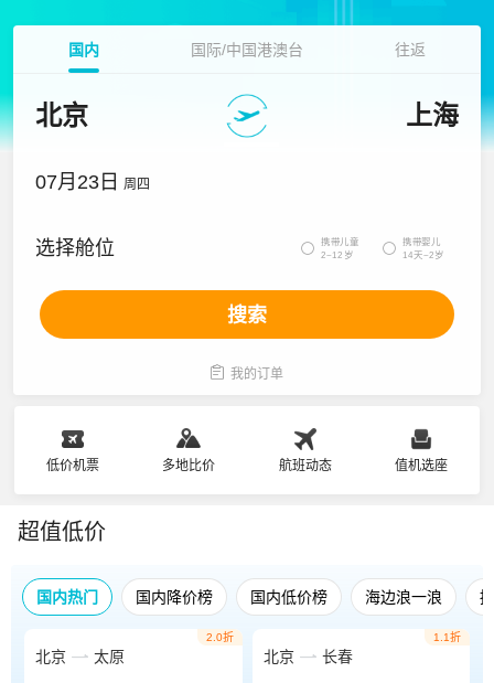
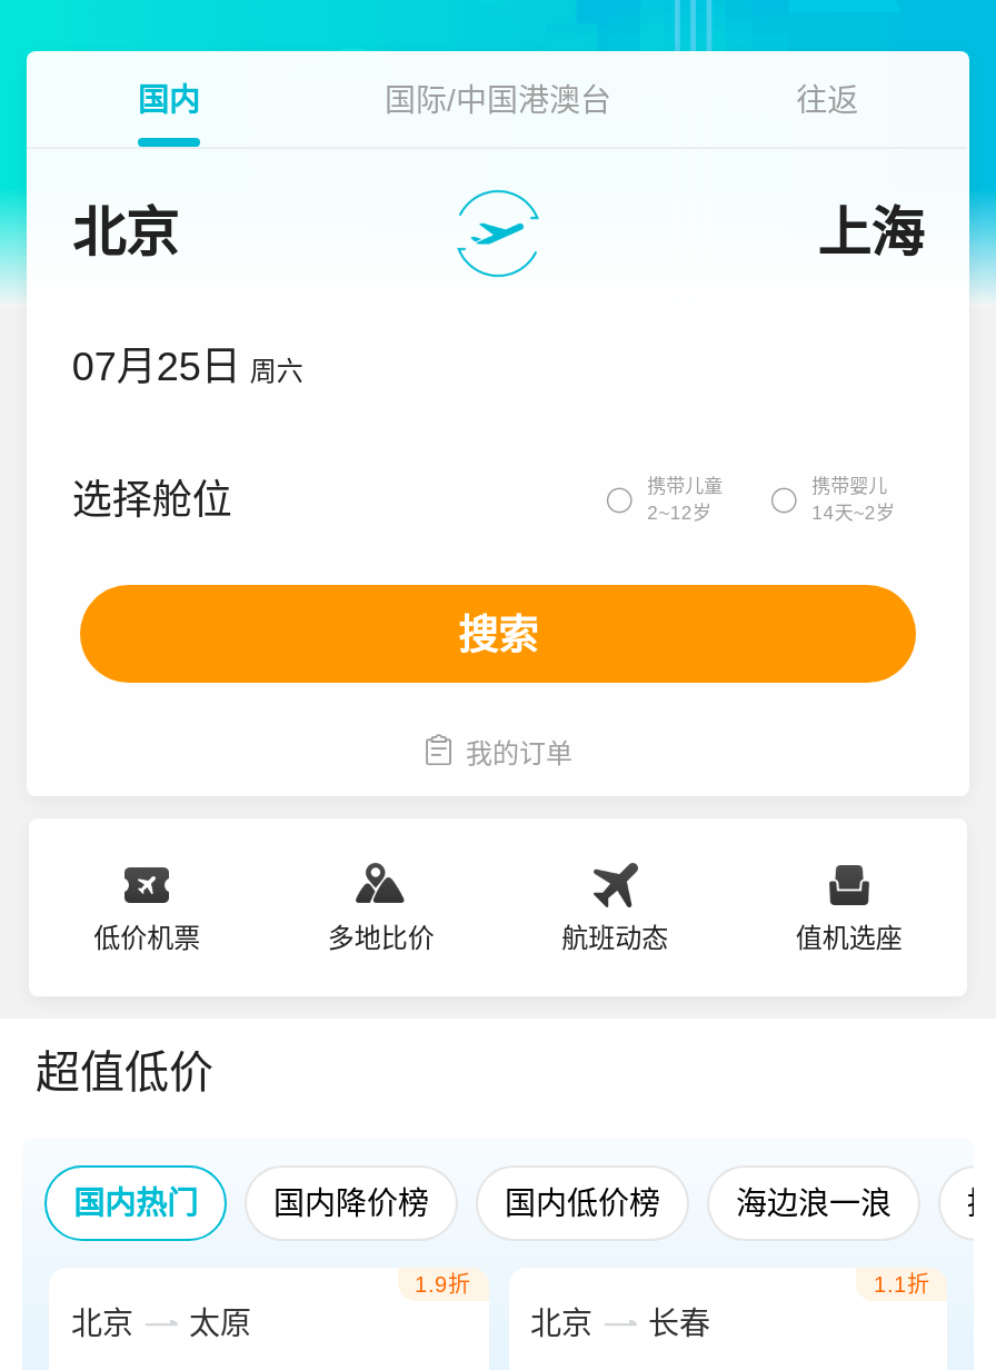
[36,171,150,193] 07月23日 周四 -> [72,345,303,389] 07月25日 周六
[206,631,233,643] 2.0折 -> [415,1272,470,1297] 1.9折

